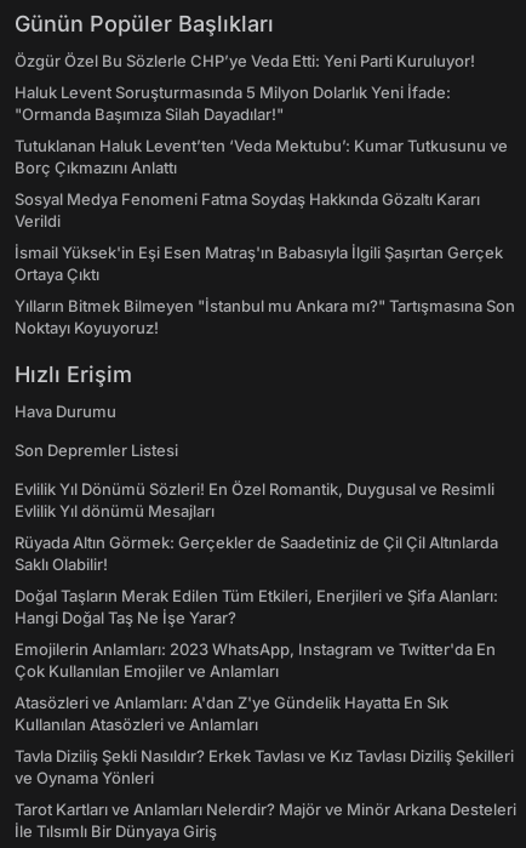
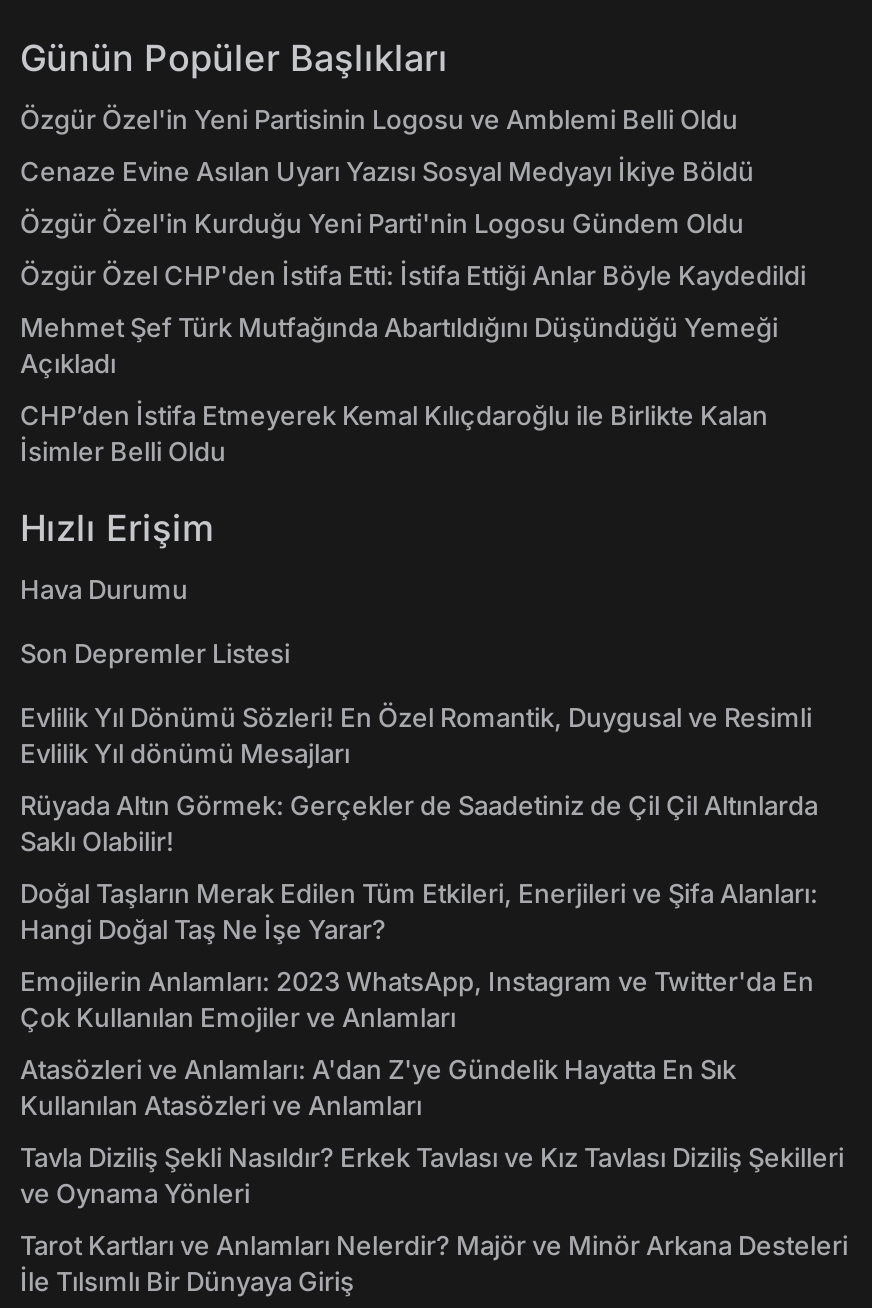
[15,51,475,70] Özgür Özel Bu Sözlerle CHP’ye Veda Etti: Yeni Parti Kuruluyor! -> [20,103,738,135] Özgür Özel'in Yeni Partisinin Logosu ve Amblemi Belli Oldu
[15,82,451,124] Haluk Levent Soruşturmasında 5 Milyon Dolarlık Yeni İfade: | "Ormanda Başımıza Silah Dayadılar!" -> [20,155,754,187] Cenaze Evine Asılan Uyarı Yazısı Sosyal Medyayı İkiye Böldü
[15,136,508,177] Tutuklanan Haluk Levent’ten ‘Veda Mektubu’: Kumar Tutkusunu ve | Borç Çıkmazını Anlattı -> [20,207,744,239] Özgür Özel'in Kurduğu Yeni Parti'nin Logosu Gündem Oldu
[15,189,480,231] Sosyal Medya Fenomeni Fatma Soydaş Hakkında Gözaltı Kararı | Verildi -> [20,259,806,291] Özgür Özel CHP'den İstifa Etti: İstifa Ettiği Anlar Böyle Kaydedildi
[15,243,503,284] İsmail Yüksek'in Eşi Esen Matraş'ın Babasıyla İlgili Şaşırtan Gerçek | Ortaya Çıktı -> [20,311,778,379] Mehmet Şef Türk Mutfağında Abartıldığını Düşündüğü Yemeği | Açıkladı
[15,296,515,337] Yılların Bitmek Bilmeyen "İstanbul mu Ankara mı?" Tartışmasına Son | Noktayı Koyuyoruz! -> [20,399,768,467] CHP’den İstifa Etmeyerek Kemal Kılıçdaroğlu ile Birlikte Kalan | İsimler Belli Oldu

